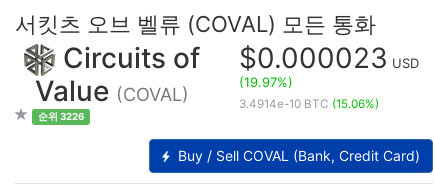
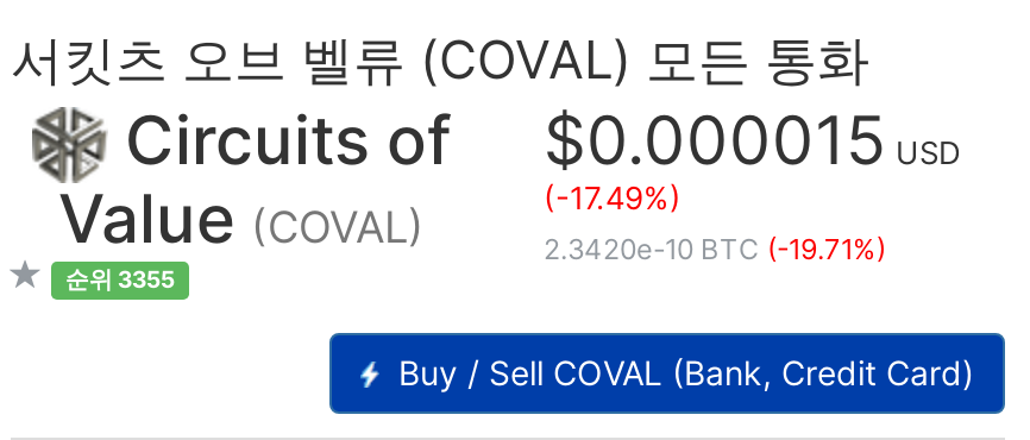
[56,41,419,75] Circuits of $0.000023 USD -> [108,100,960,181] Circuits of $0.000015 USD
[239,74,293,90] (19.97%) -> [544,178,682,216] (-17.49%)
[239,97,379,111] 3.4914e-10 BTC (15.06%) -> [544,233,886,266] 2.3420e-10 BTC (-19.71%)
[38,111,84,122] 순위 3226 -> [65,267,174,293] 순위 3355

